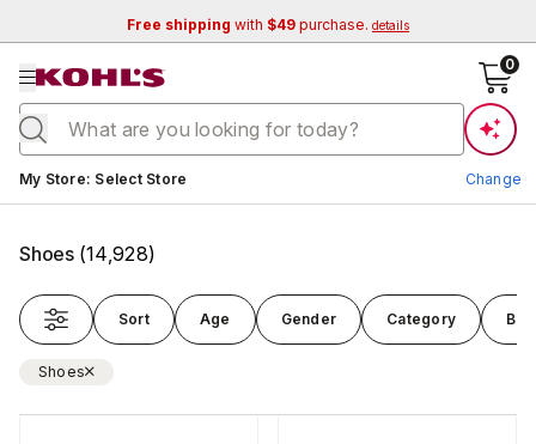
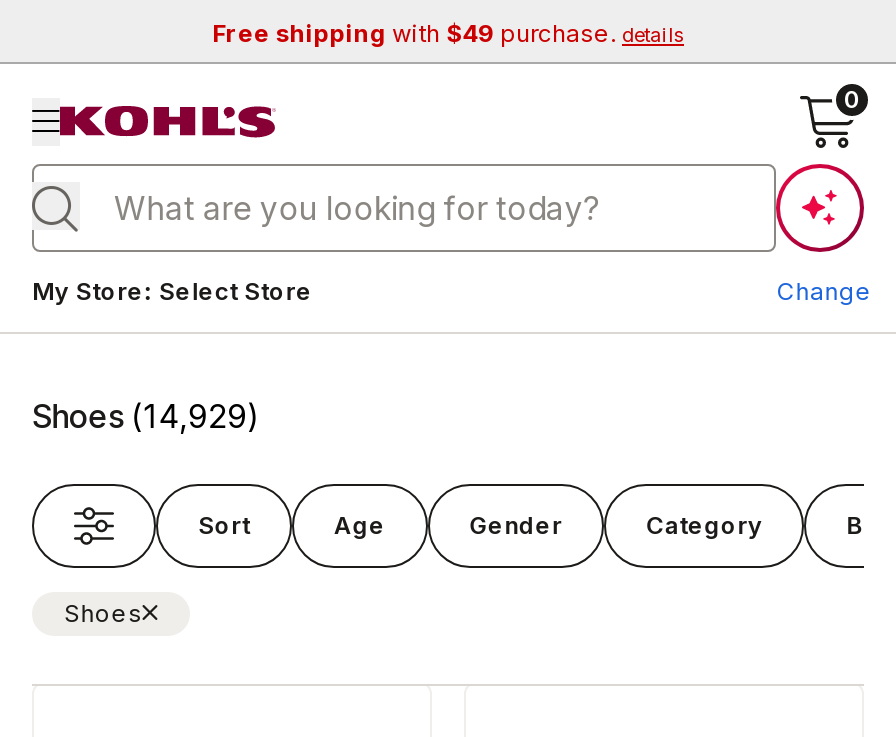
[19,242,156,266] Shoes (14,928) -> [32,396,260,436] Shoes (14,929)

